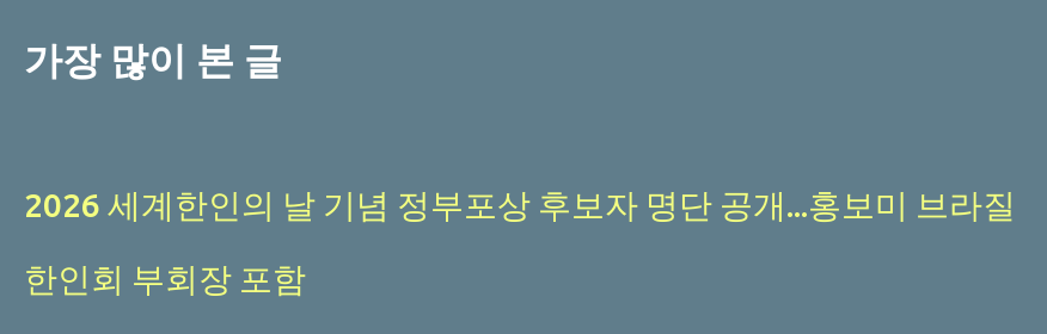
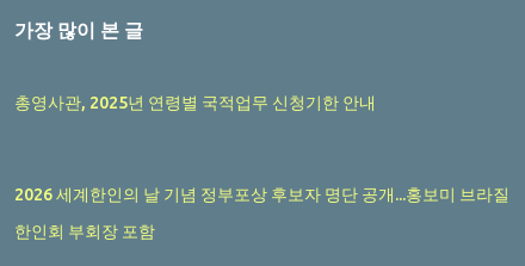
none -> [14,93,376,112] 총영사관, 2025년 연령별 국적업무 신청기한 안내

